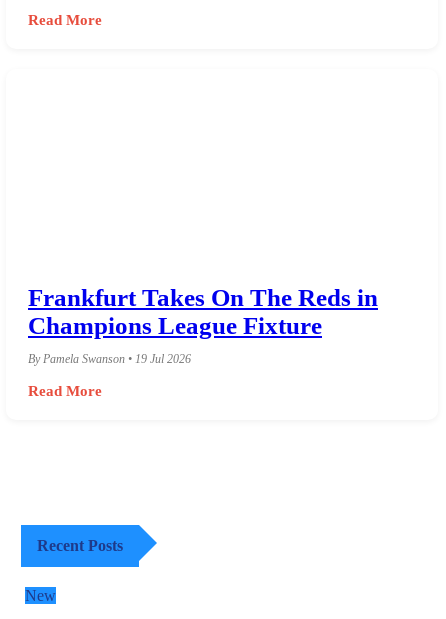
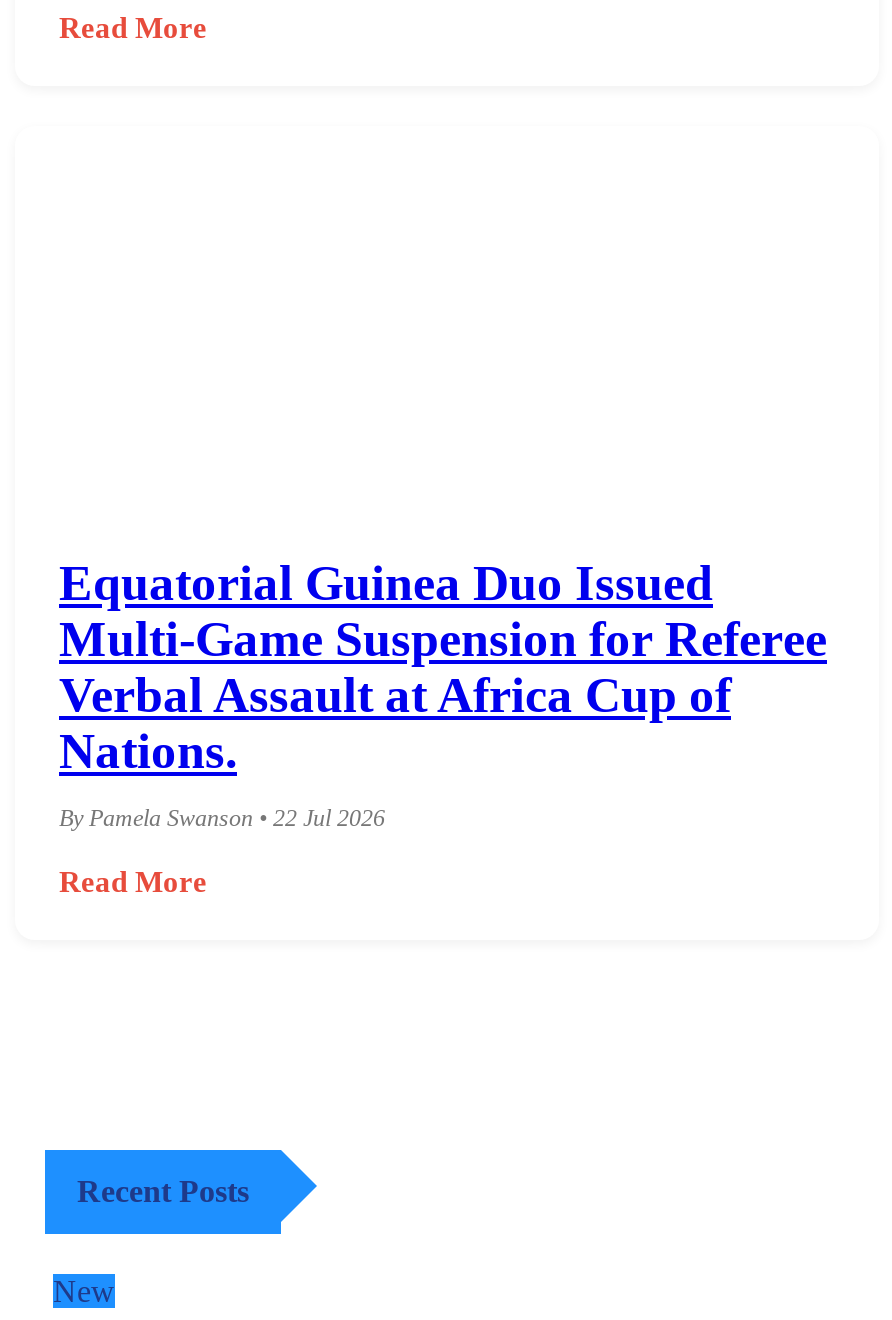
[28,284,378,339] Frankfurt Takes On The Reds in | Champions League Fixture -> [59,557,827,779] Equatorial Guinea Duo Issued | Multi-Game Suspension for Referee | Verbal Assault at Africa Cup of | Nations.
[28,352,191,366] By Pamela Swanson • 19 Jul 2026 -> [59,805,385,833] By Pamela Swanson • 22 Jul 2026

